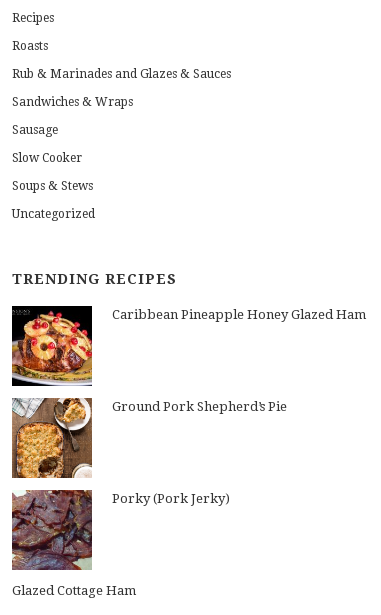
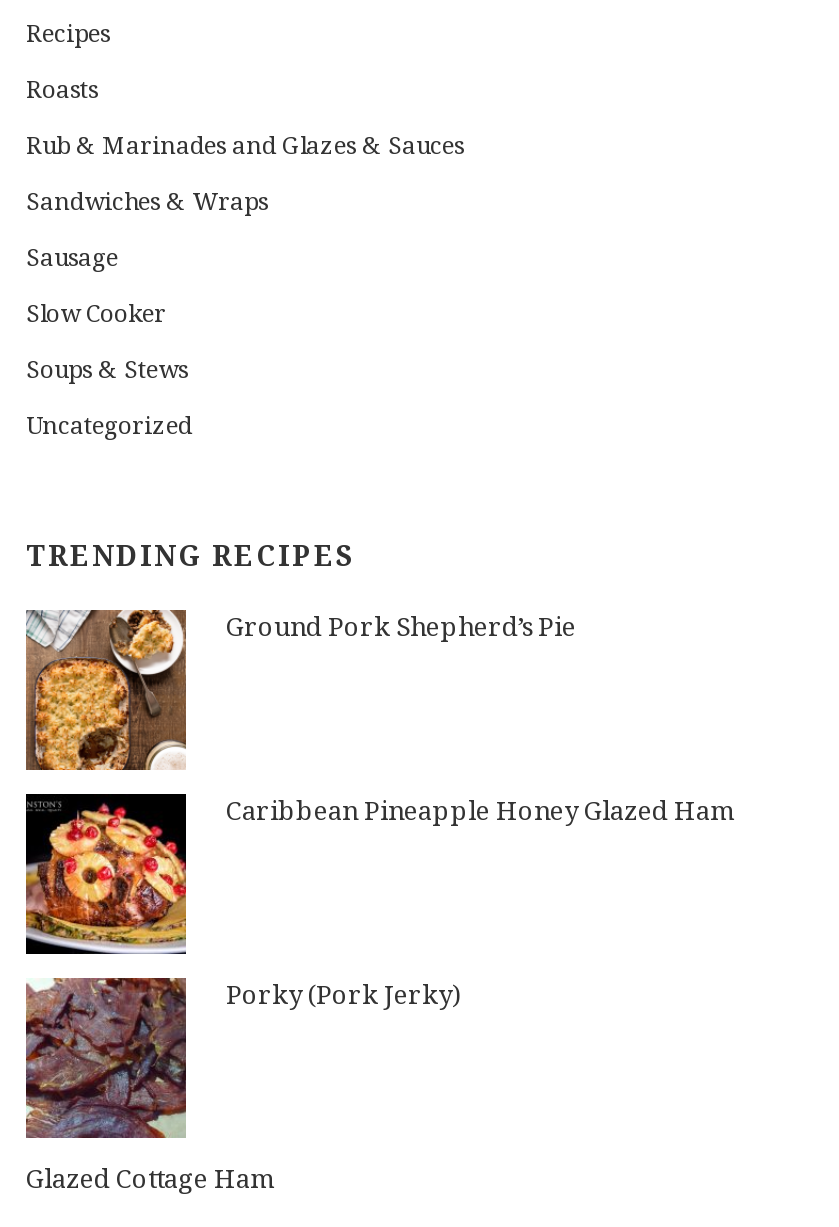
moved [10,307,366,387] -> [22,795,734,956]: [image] | Caribbean Pineapple Honey Glazed Ham
moved [11,397,287,479] -> [24,608,576,772]: [image] | Ground Pork Shepherd’s Pie

